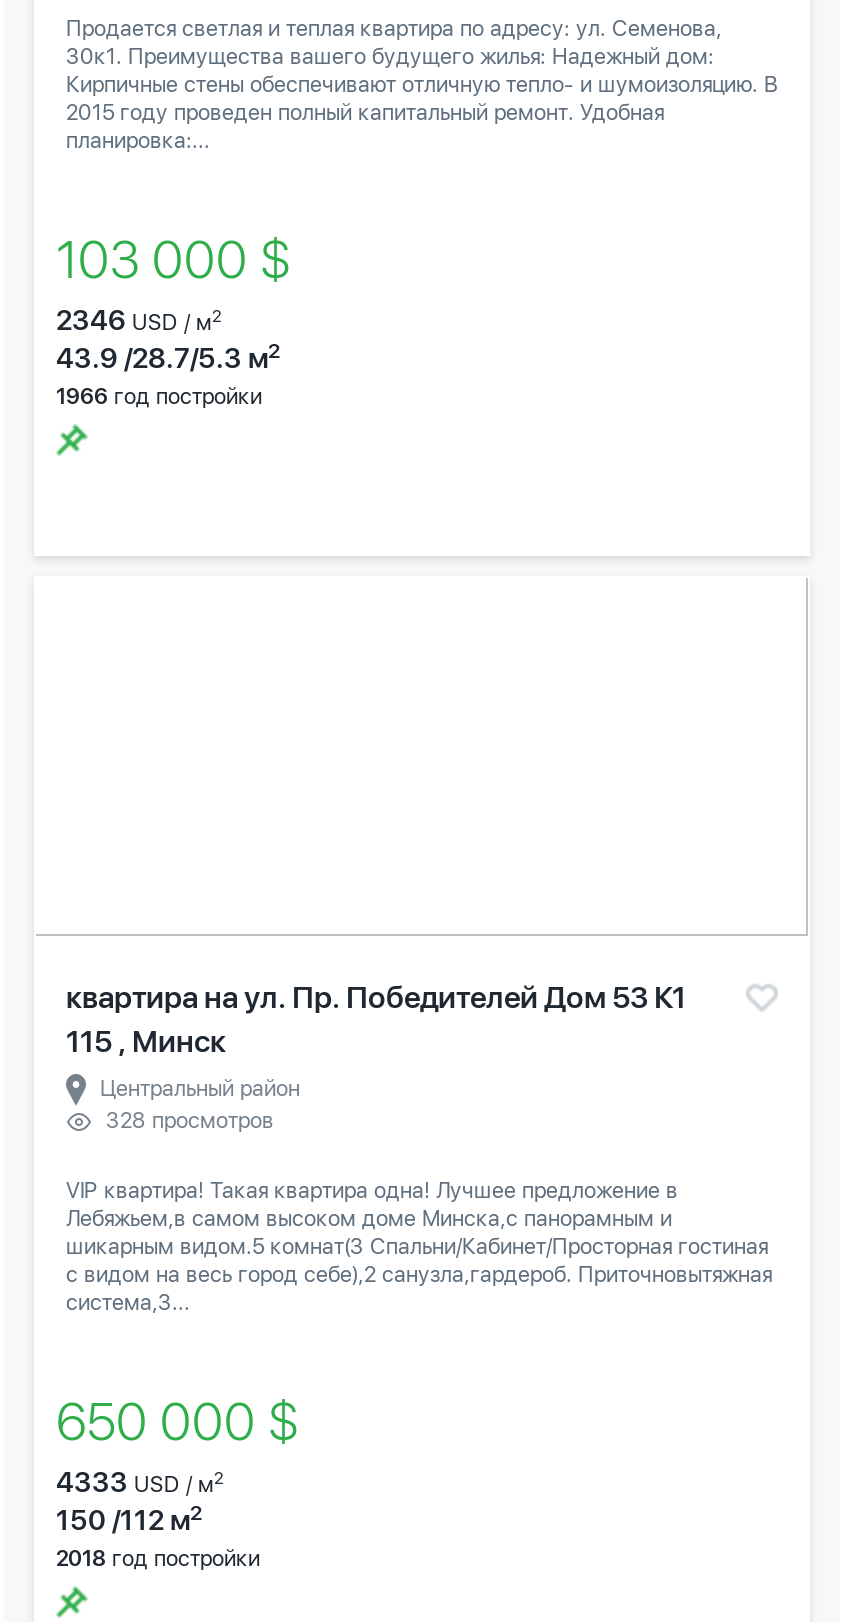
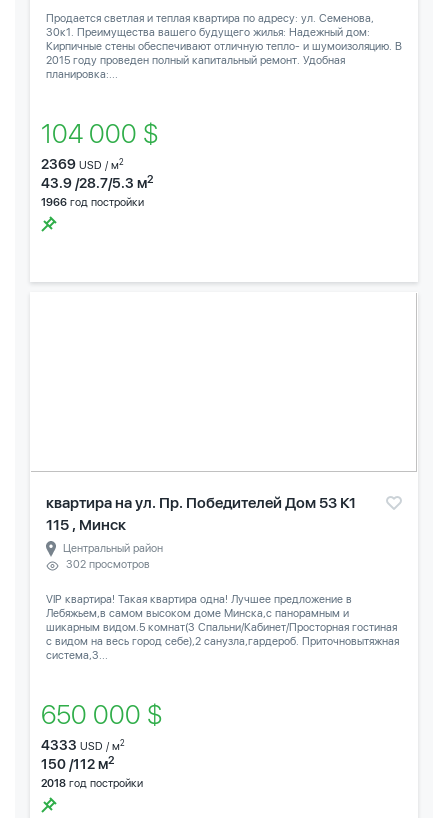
[56,228,314,290] 103 000 $ -> [41,118,170,149] 104 000 $
[56,304,222,336] 2346 USD / м2 -> [41,156,124,172] 2369 USD / м2
[106,1108,274,1134] 328 просмотров -> [66,558,150,571] 302 просмотров

